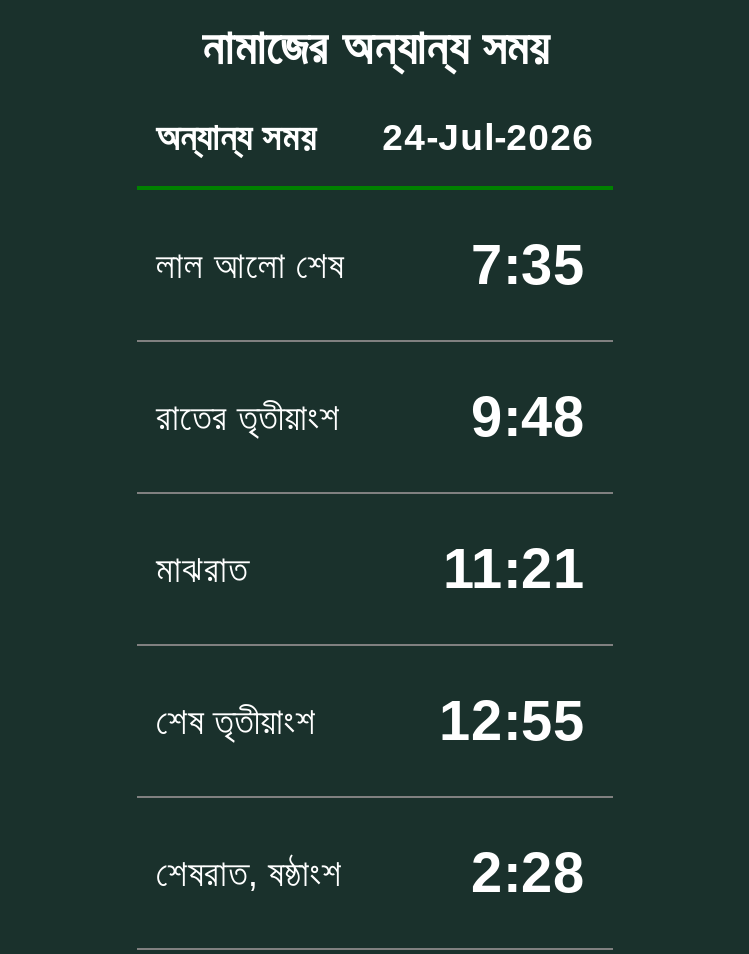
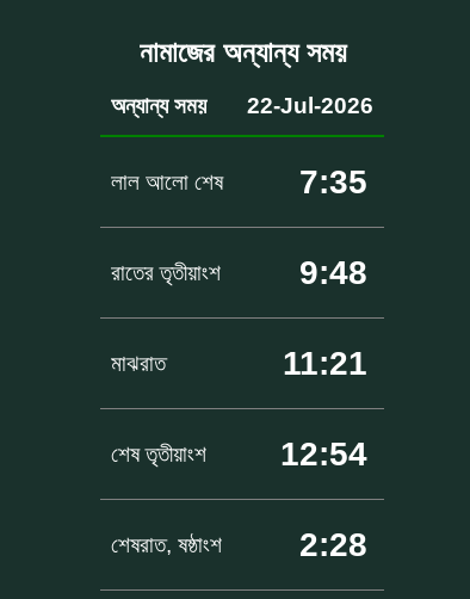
[156,115,594,157] অন্যান্য সময় 24-Jul-2026 -> [111,93,373,118] অন্যান্য সময় 22-Jul-2026
[439,689,585,751] 12:55 -> [280,435,367,472] 12:54

